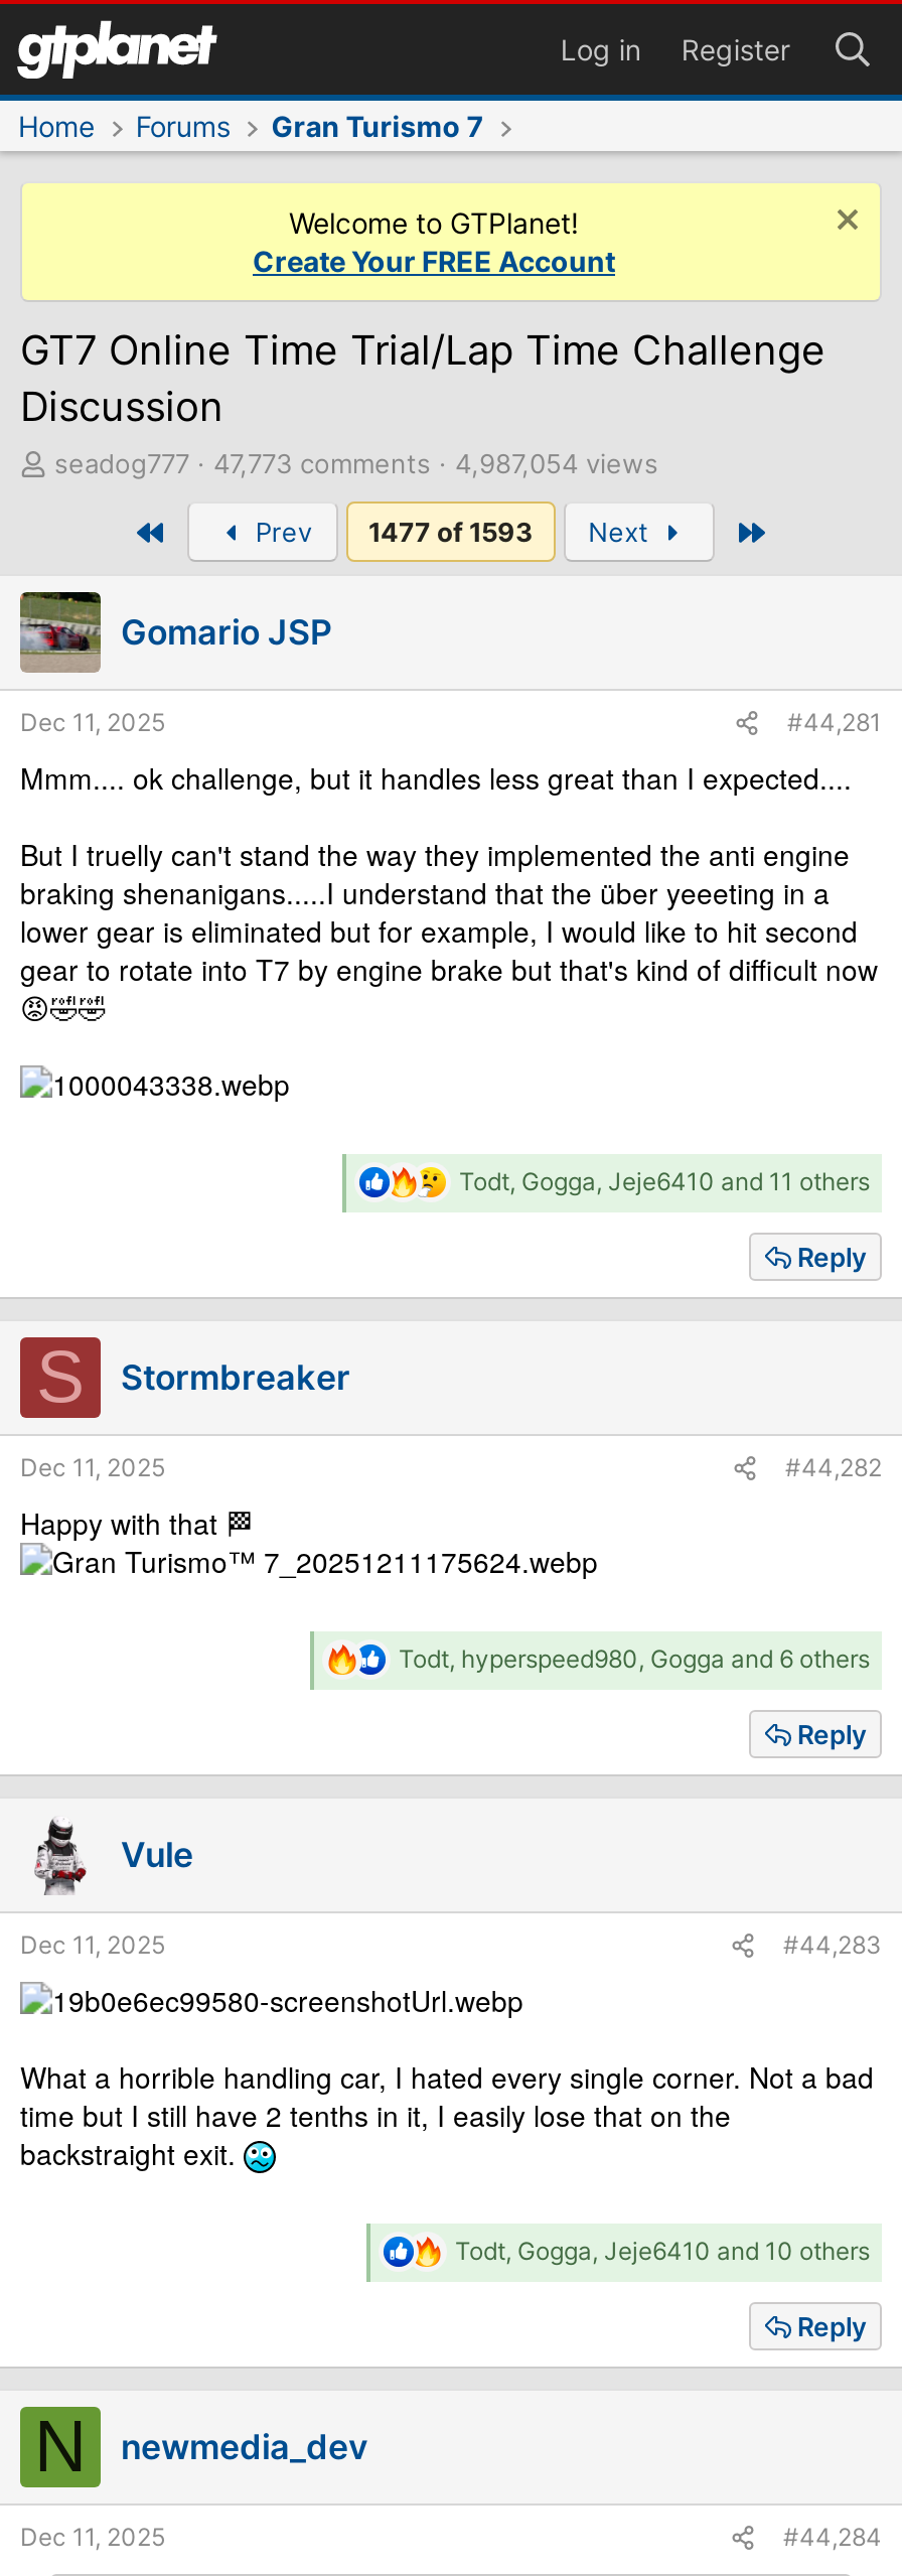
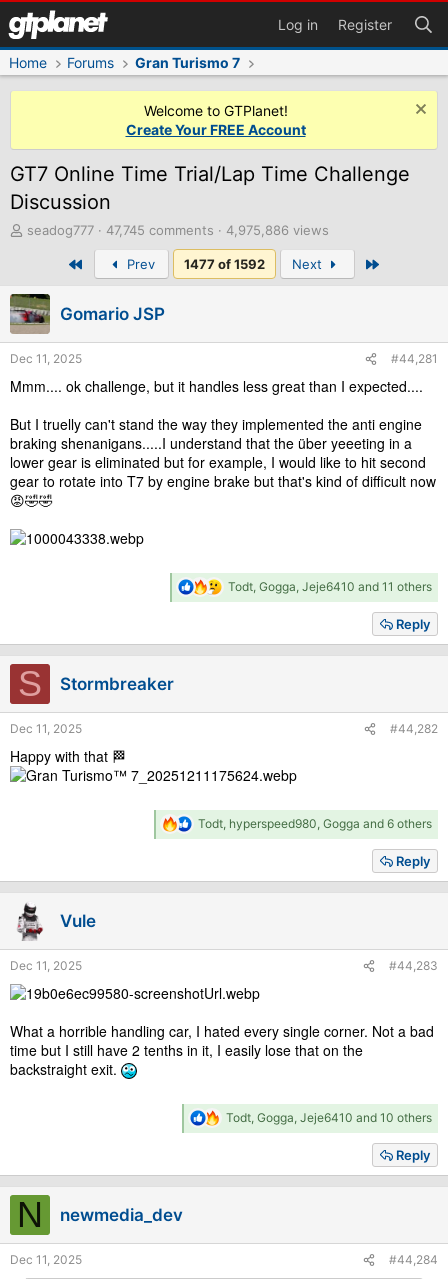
[213,447,658,479] 47,773 comments 4,987,054 views -> [106,222,329,238] 47,745 comments 4,975,886 views
[368,516,534,548] 1477 of 1593 -> [183,256,264,272] 1477 of 1592

